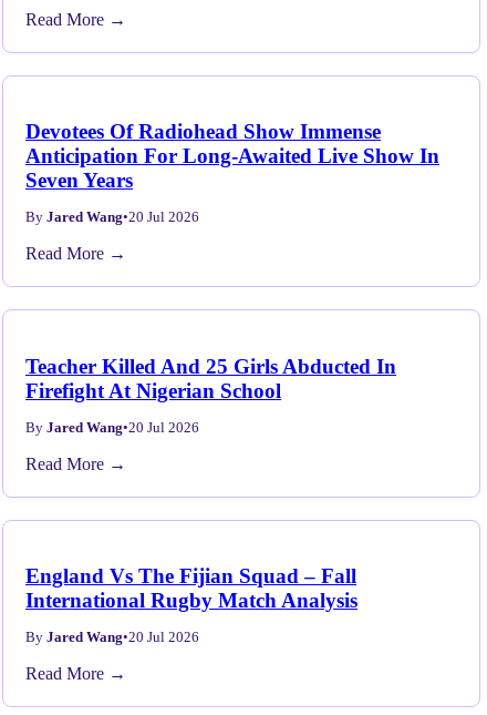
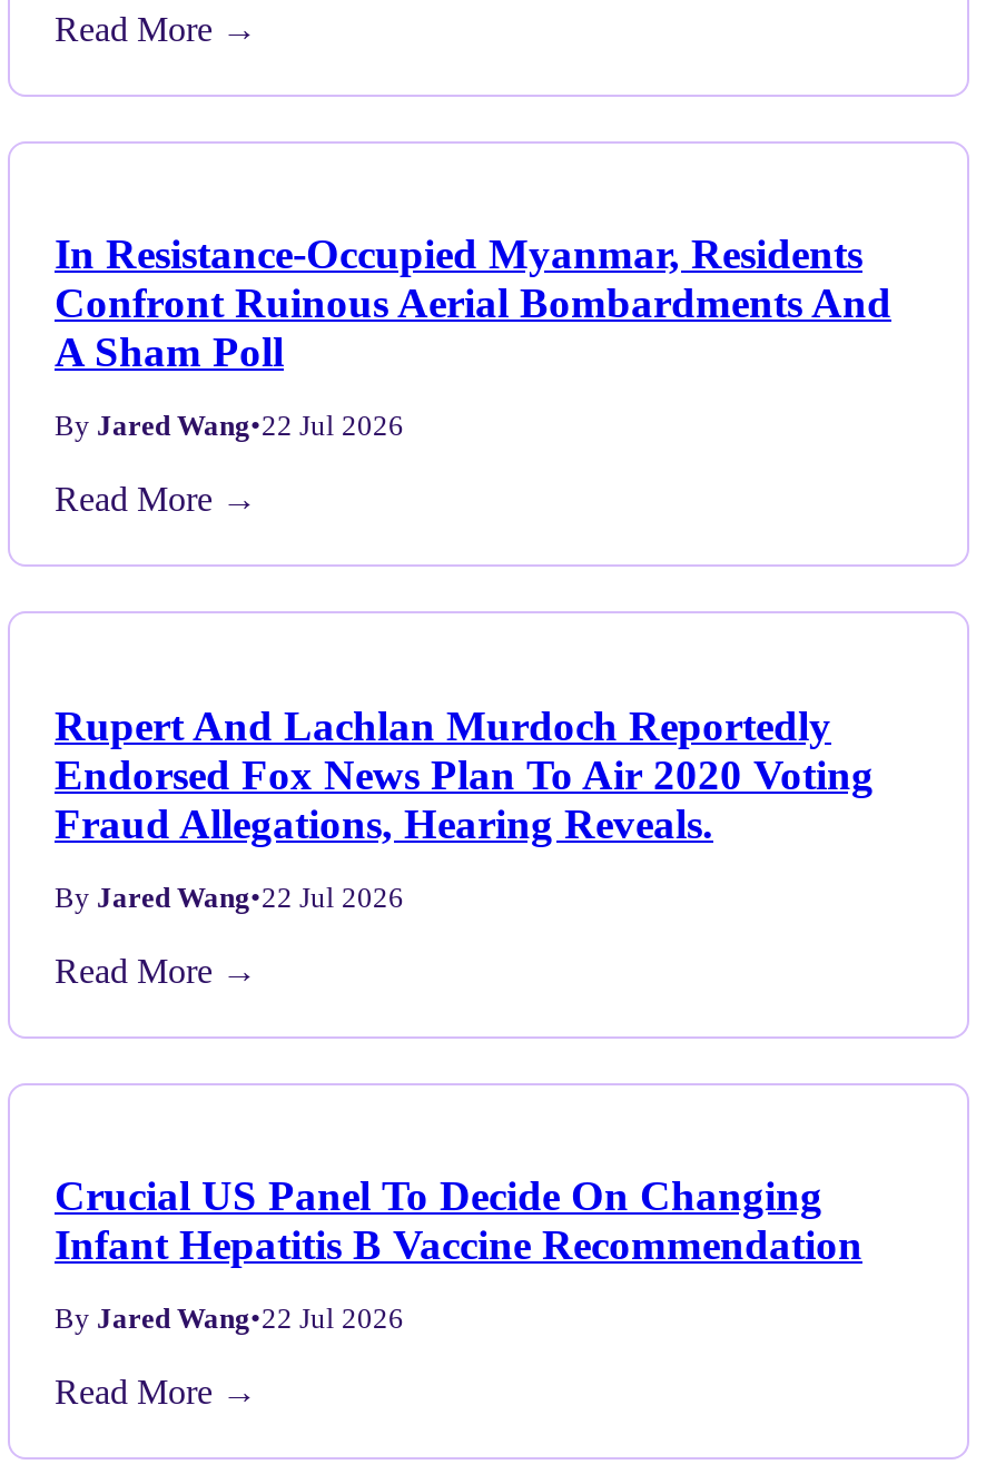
[25,120,439,192] Devotees Of Radiohead Show Immense | Anticipation For Long-Awaited Live Show In | Seven Years -> [55,232,891,376] In Resistance-Occupied Myanmar, Residents | Confront Ruinous Aerial Bombardments And | A Sham Poll
[25,210,199,226] By Jared Wang•20 Jul 2026 -> [55,412,404,443] By Jared Wang•22 Jul 2026
[25,354,396,402] Teacher Killed And 25 Girls Abducted In | Firefight At Nigerian School -> [55,702,874,846] Rupert And Lachlan Murdoch Reportedly | Endorsed Fox News Plan To Air 2020 Voting | Fraud Allegations, Hearing Reveals.
[25,420,199,435] By Jared Wang•20 Jul 2026 -> [55,882,404,913] By Jared Wang•22 Jul 2026
[25,564,358,612] England Vs The Fijian Squad – Fall | International Rugby Match Analysis -> [55,1172,862,1268] Crucial US Panel To Decide On Changing | Infant Hepatitis B Vaccine Recommendation
[25,629,199,645] By Jared Wang•20 Jul 2026 -> [55,1303,404,1334] By Jared Wang•22 Jul 2026

